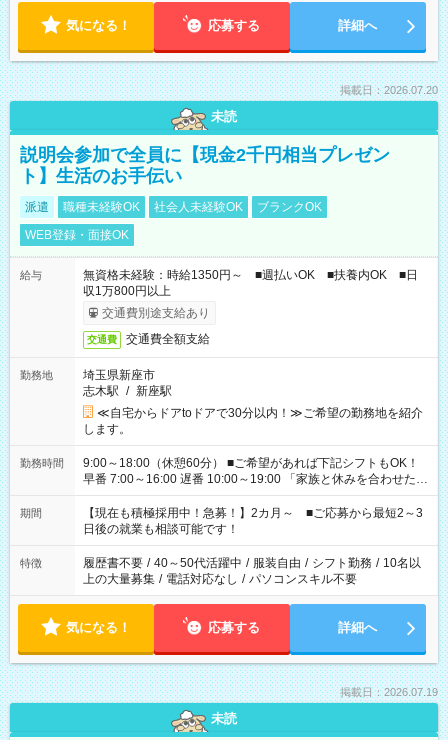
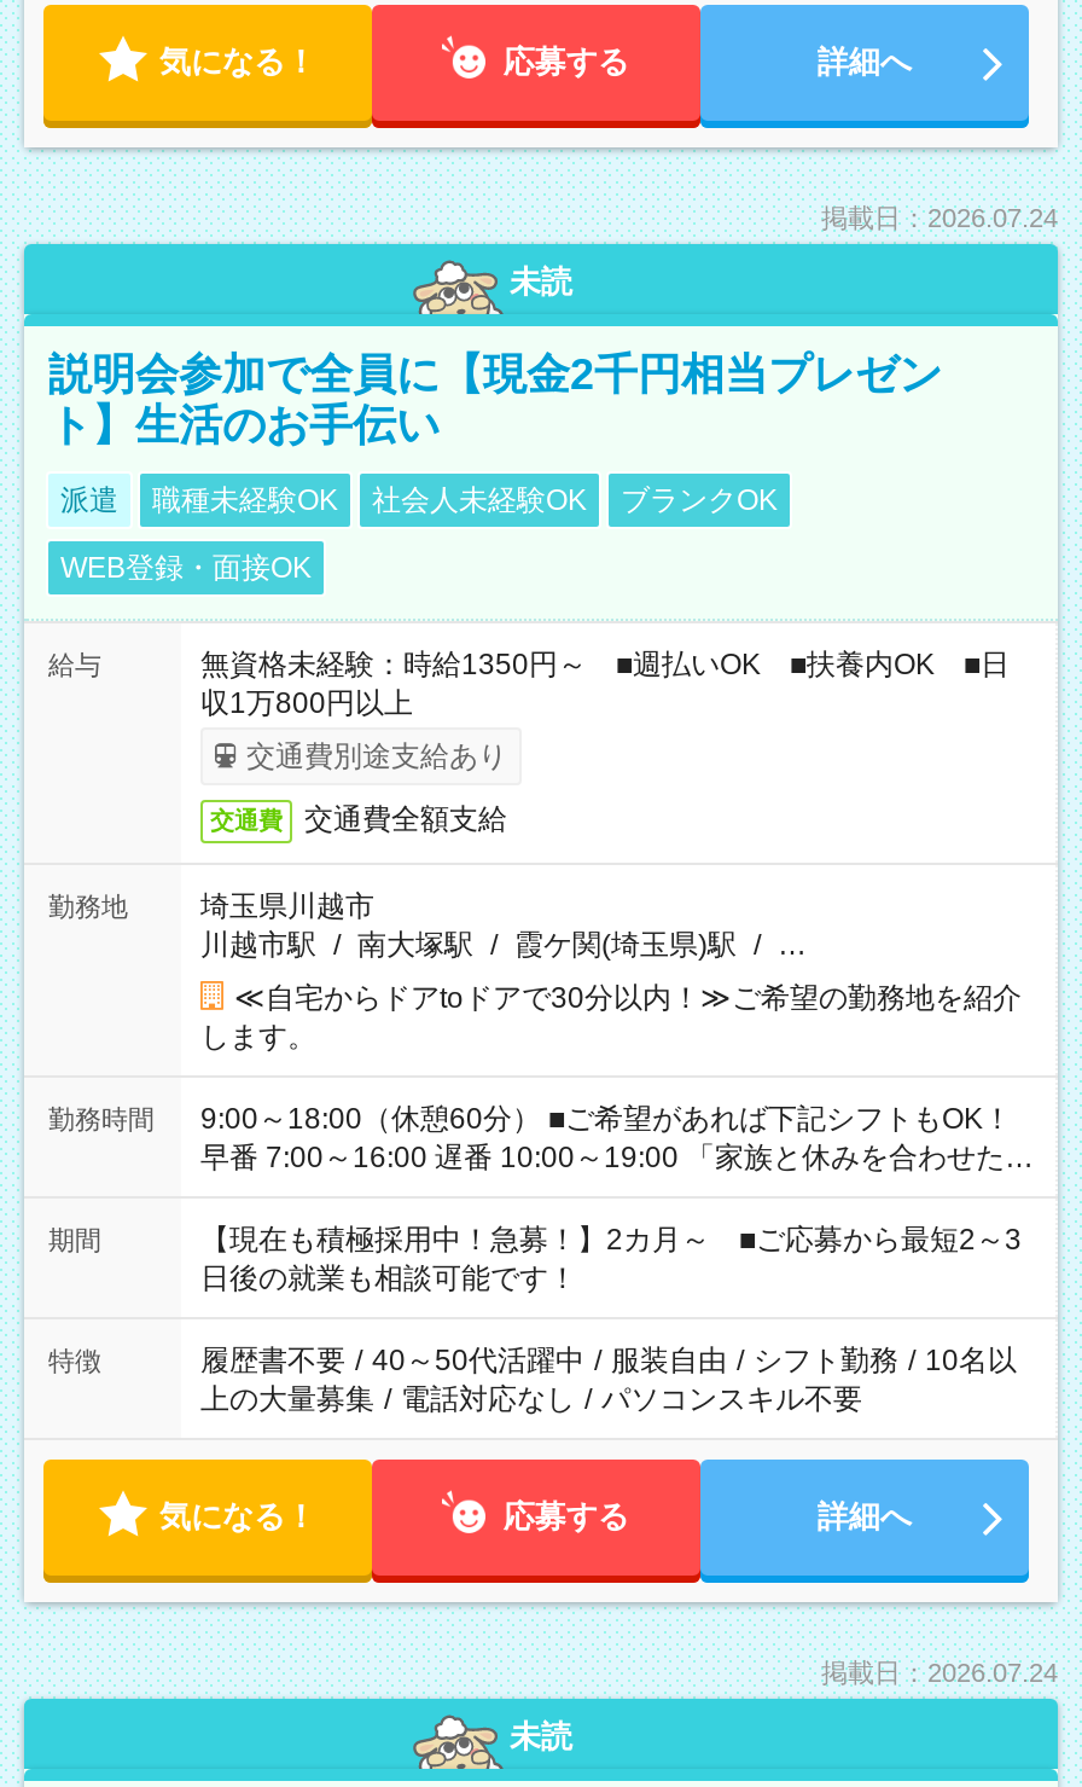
[340,84,438,96] 掲載日：2026.07.20 -> [821,203,1058,232] 掲載日：2026.07.24
[83,368,172,398] 埼玉県新座市 | 志木駅 / 新座駅 -> [200,889,807,962] 埼玉県川越市 | 川越市駅 / 南大塚駅 / 霞ケ関(埼玉県)駅 / …
[340,686,438,698] 掲載日：2026.07.19 -> [821,1658,1058,1687] 掲載日：2026.07.24

